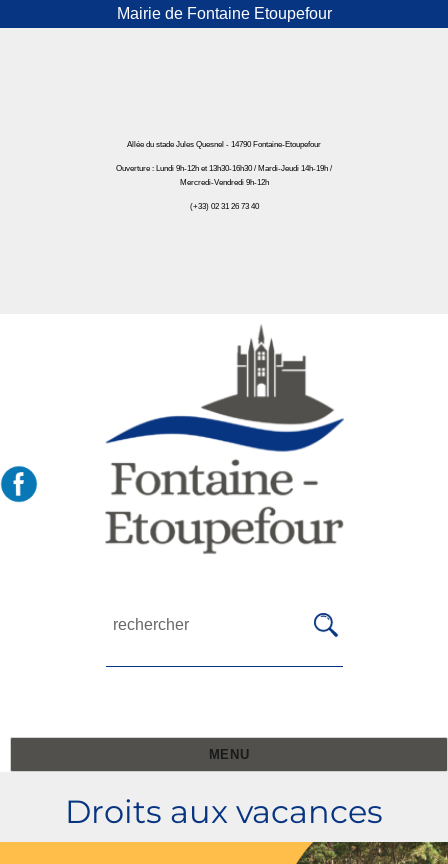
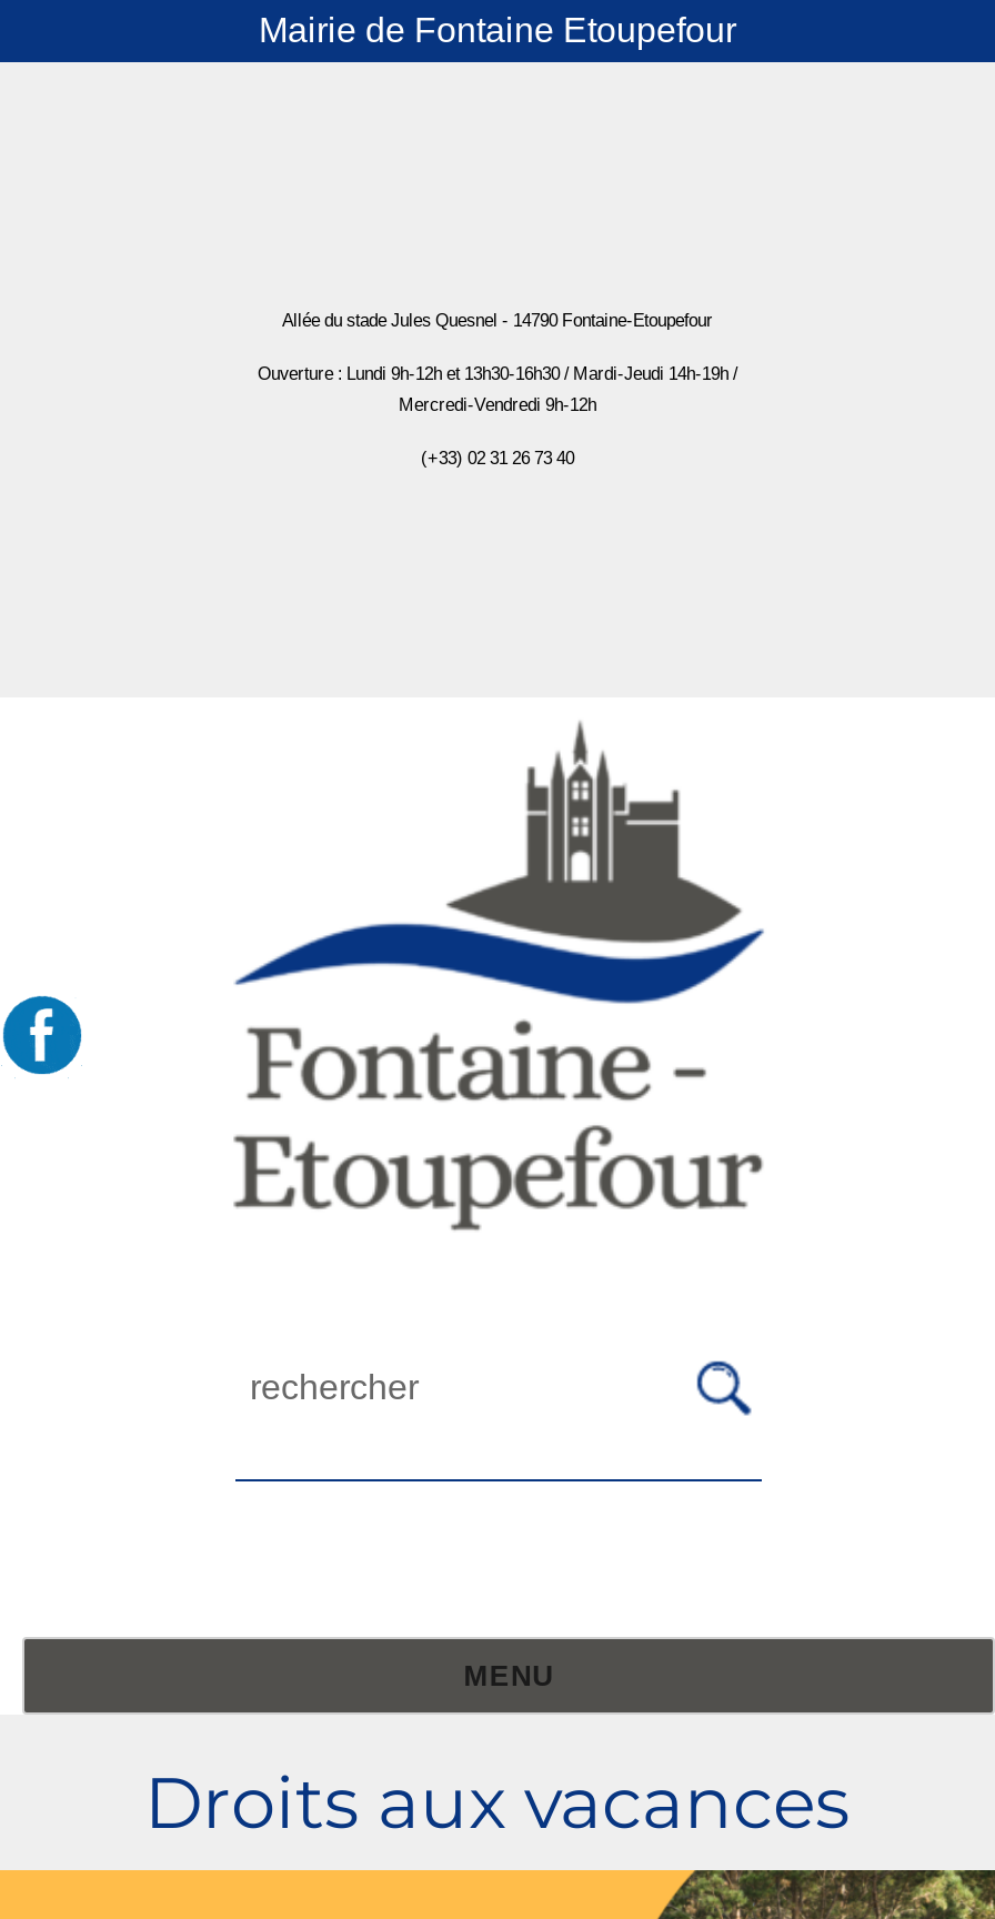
[3,448,38,503] [image] -> [7,993,84,1115] [image]

